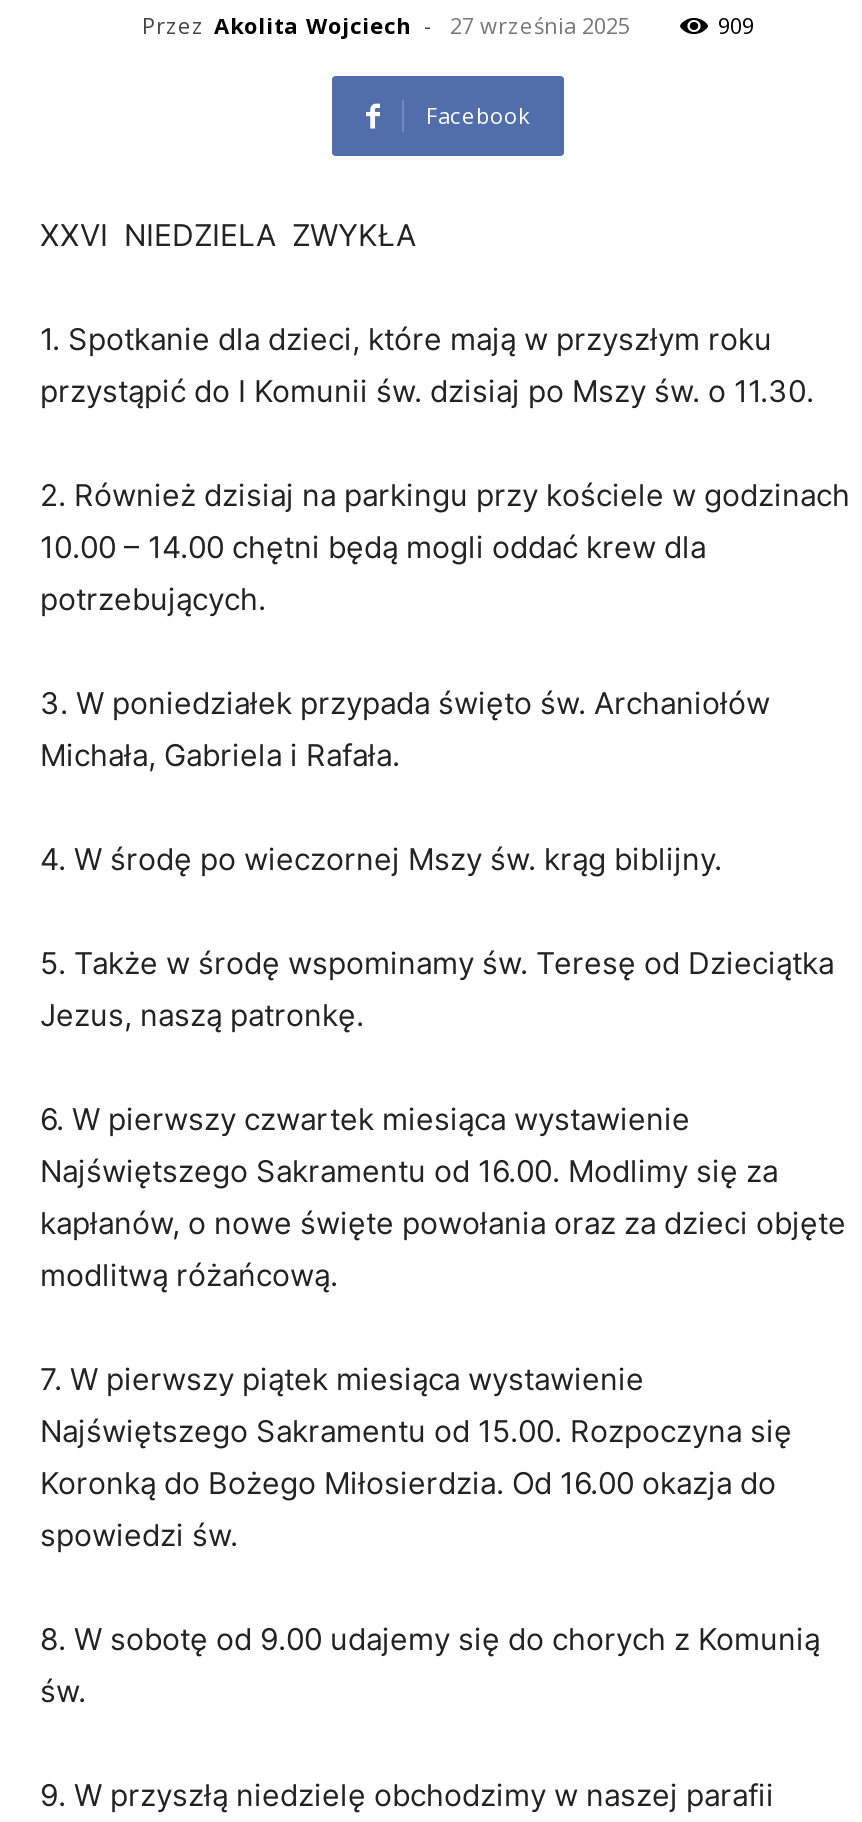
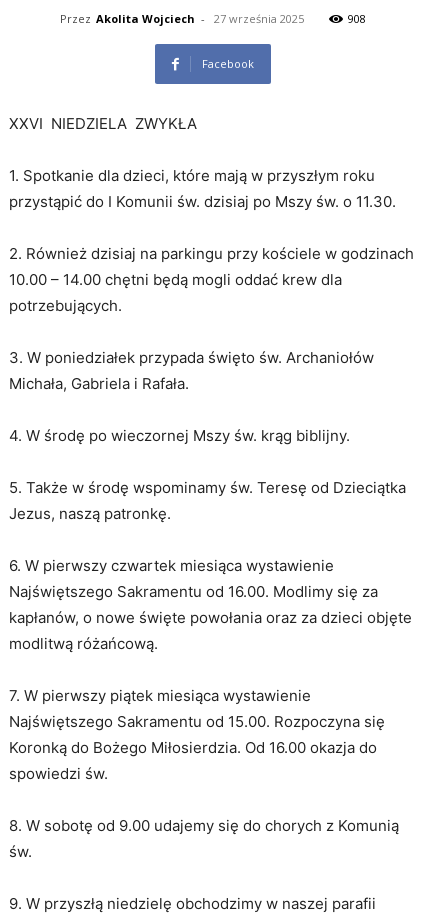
[718,10,754,40] 909 -> [348,11,366,26] 908

